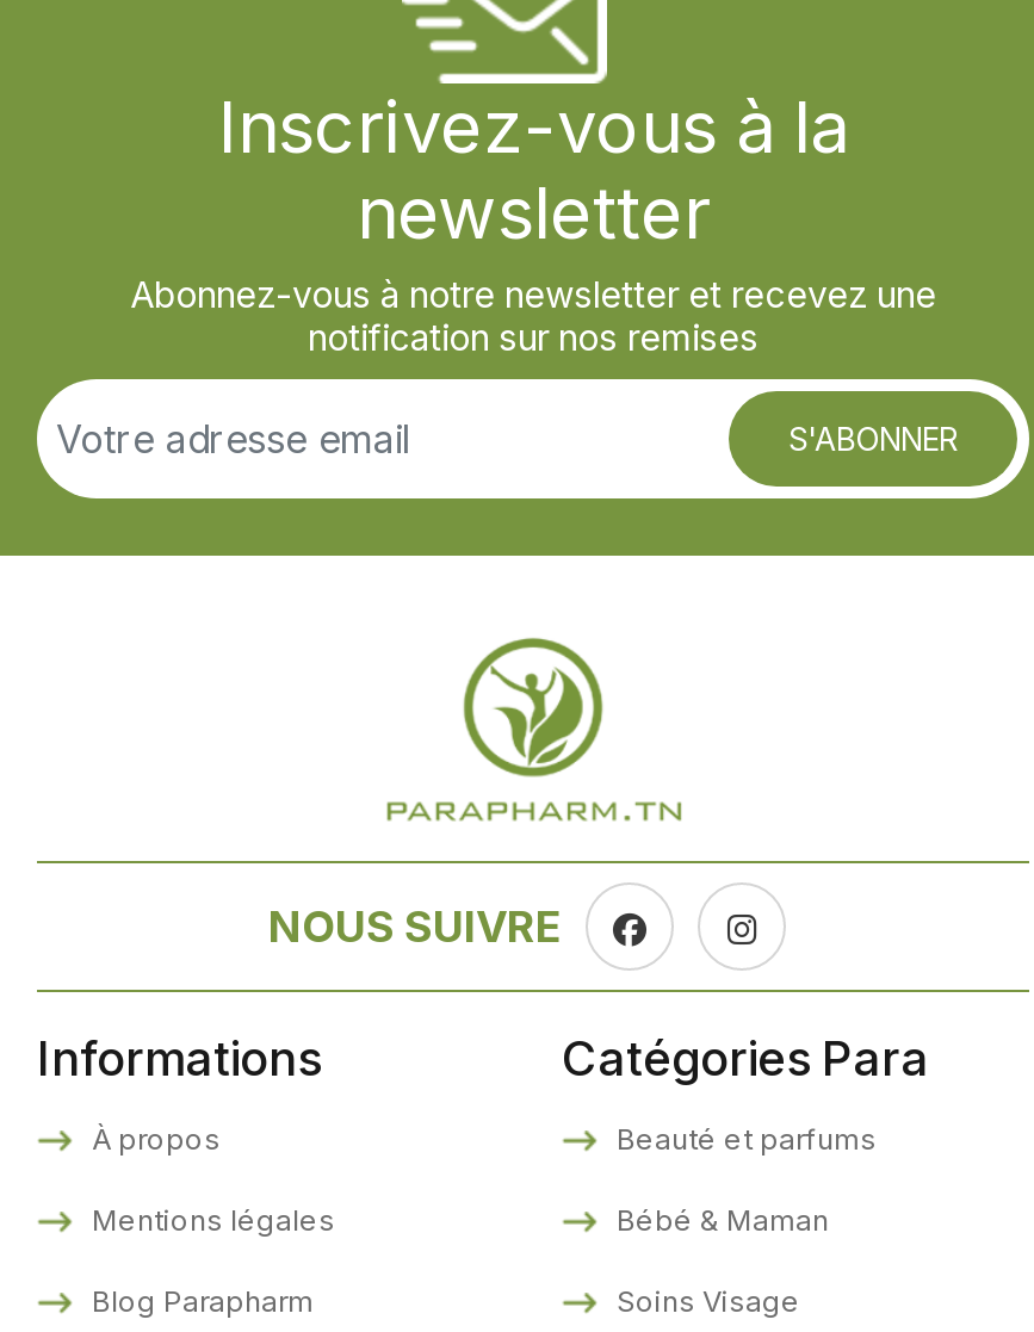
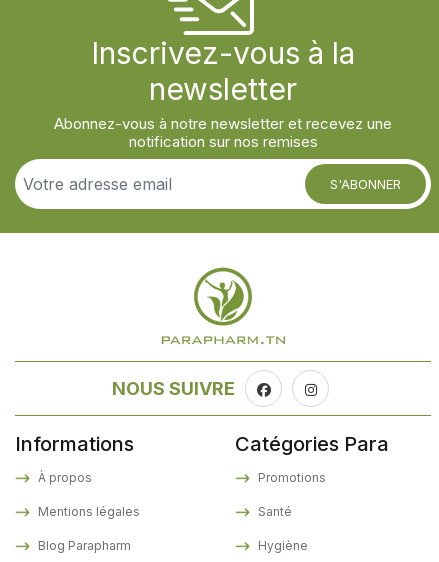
[609,1122,877,1158] Beauté et parfums -> [255,470,326,485] Promotions
[609,1203,829,1239] Bébé & Maman -> [255,504,292,519] Santé
[609,1284,800,1320] Soins Visage -> [255,538,308,553] Hygiène

